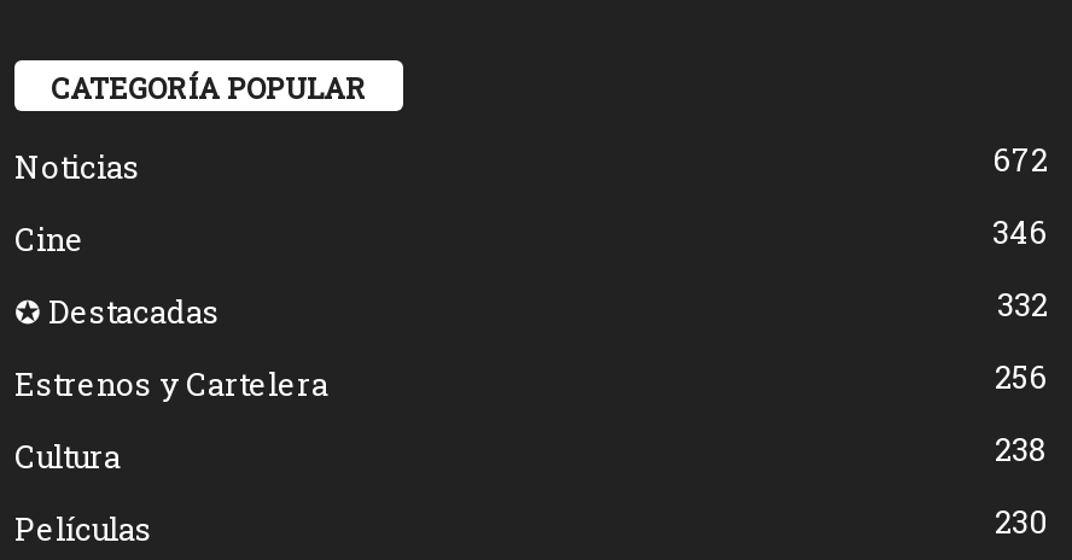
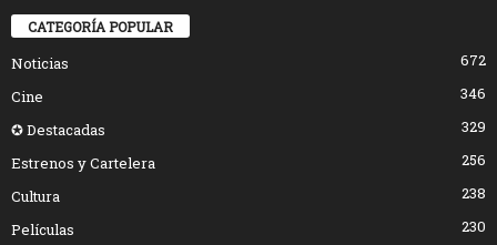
[997,281,1048,325] 332 -> [461,116,486,136] 329

